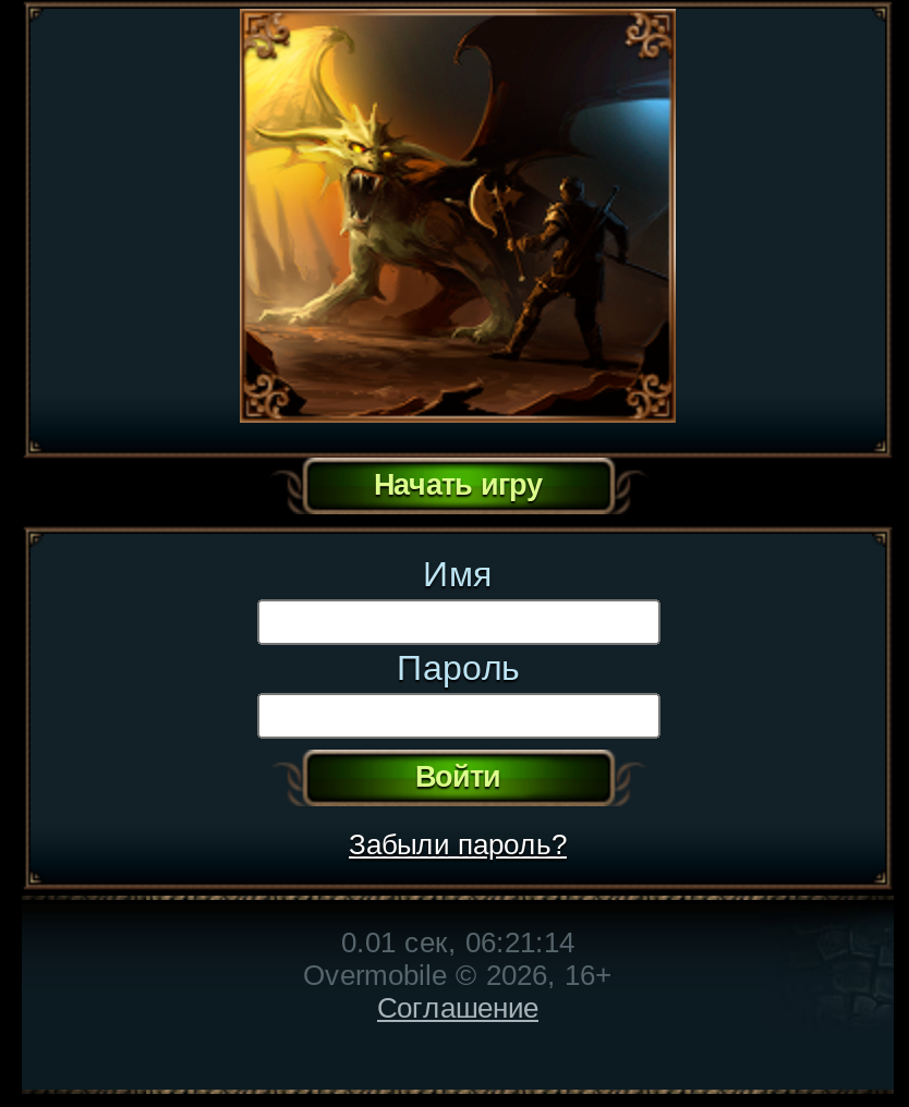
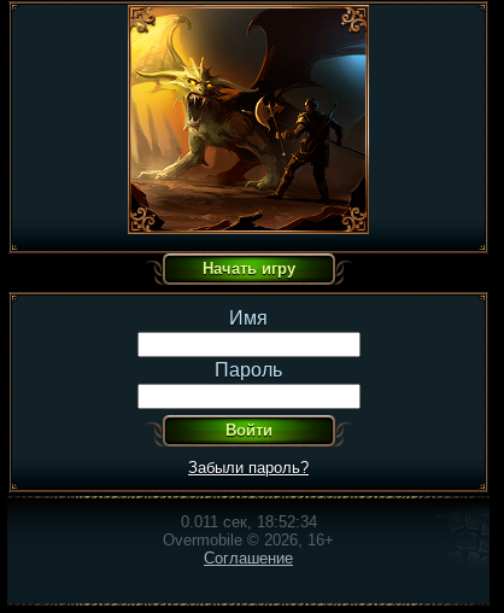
[341,925,574,958] 0.01 сек, 06:21:14 -> [180,512,317,530] 0.011 сек, 18:52:34

